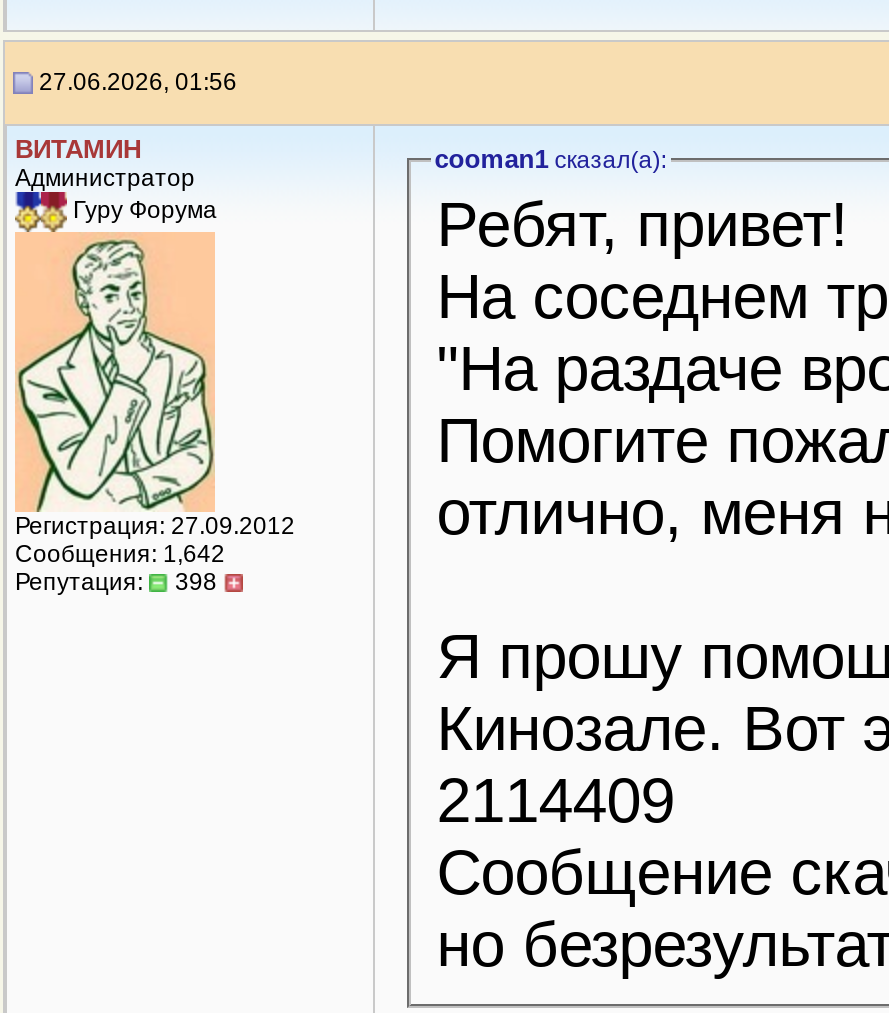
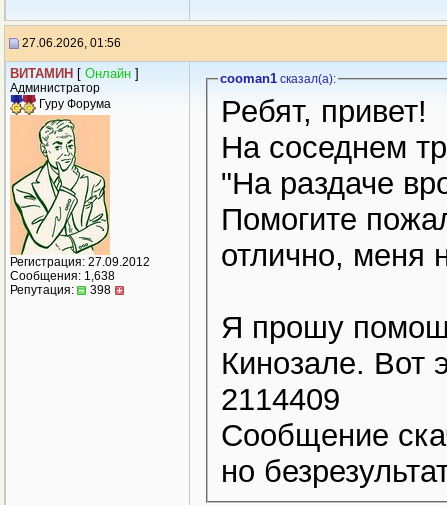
[15,134,141,164] ВИТАМИH -> [10,66,139,81] ВИТАМИH [Онлайн]
[15,540,225,568] Сообщения: 1,642 -> [10,269,115,283] Сообщения: 1,638

